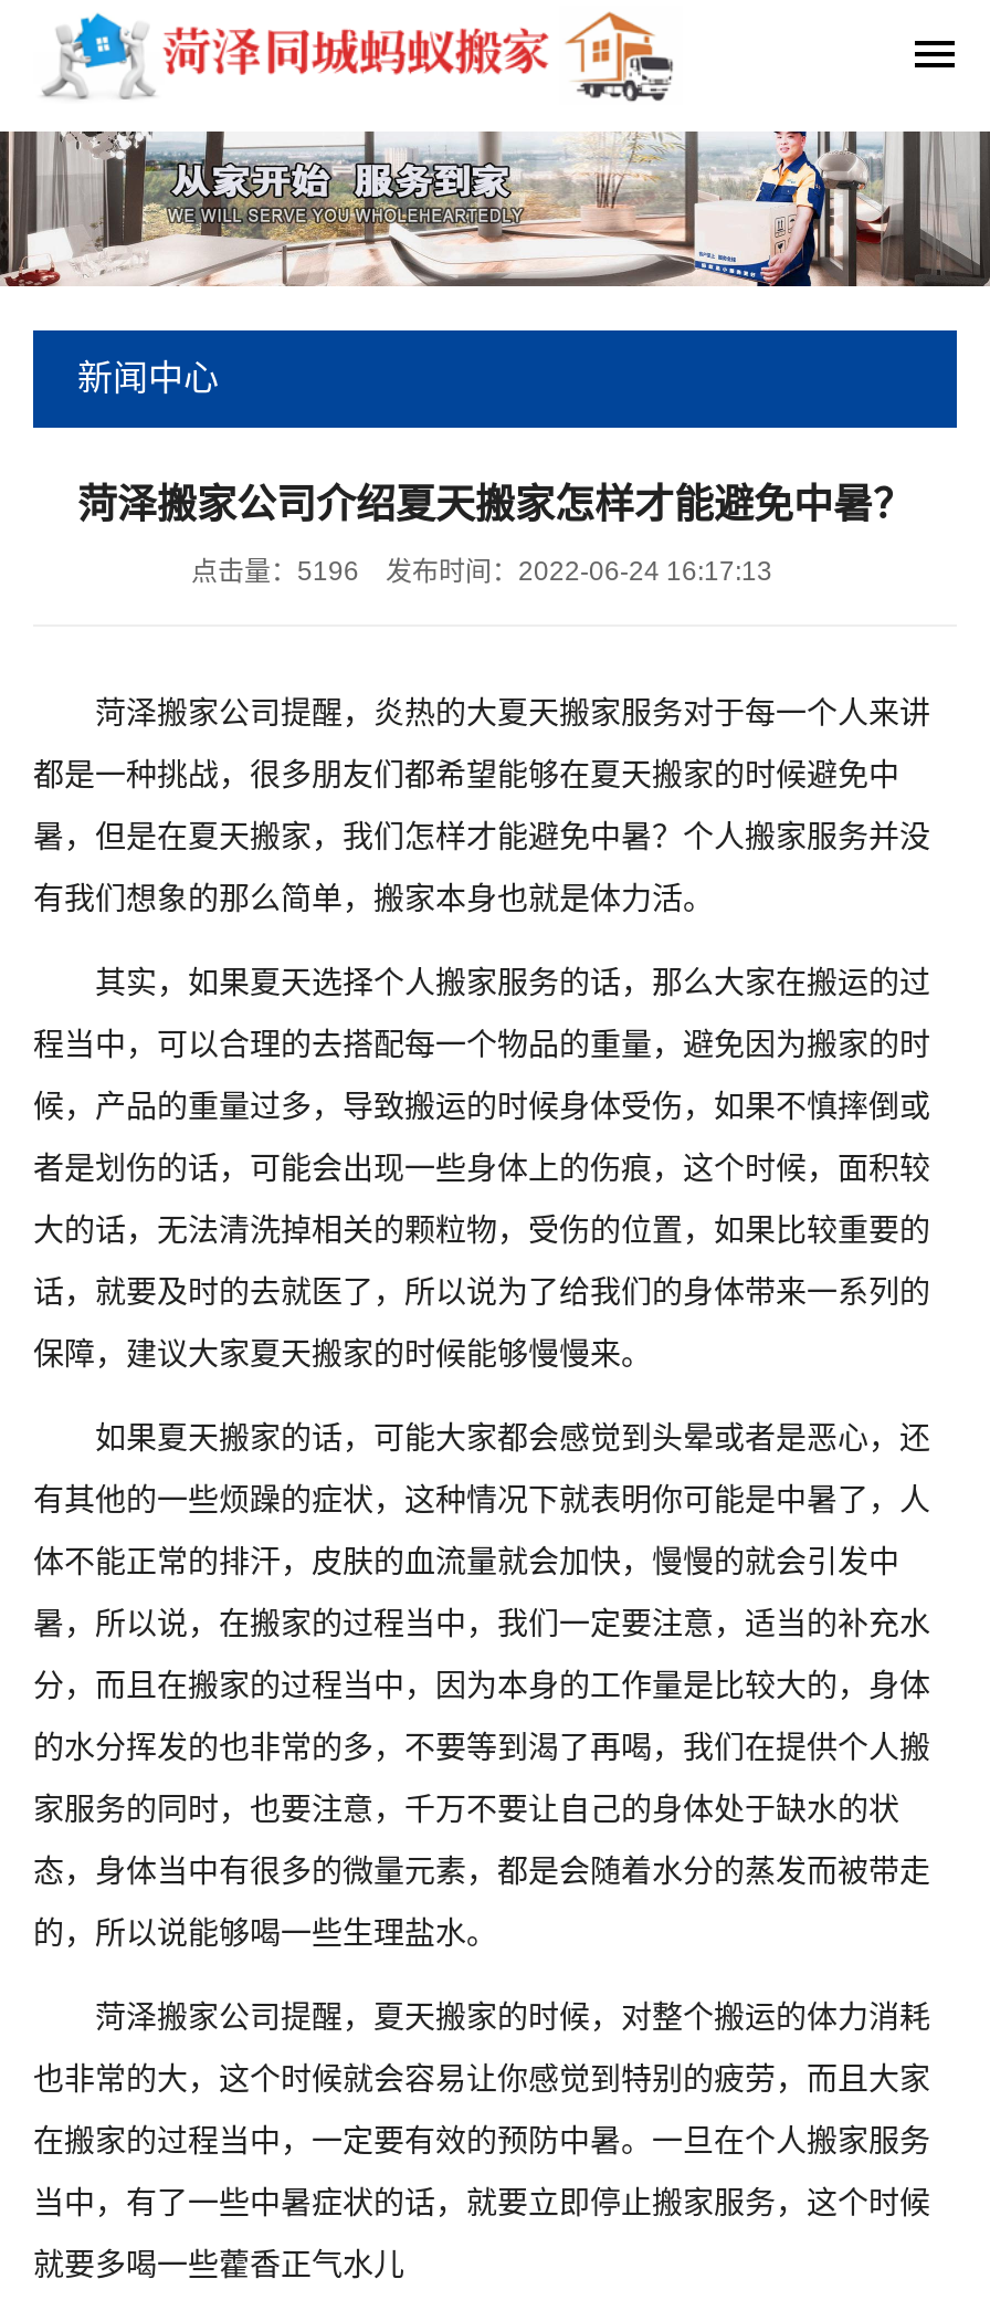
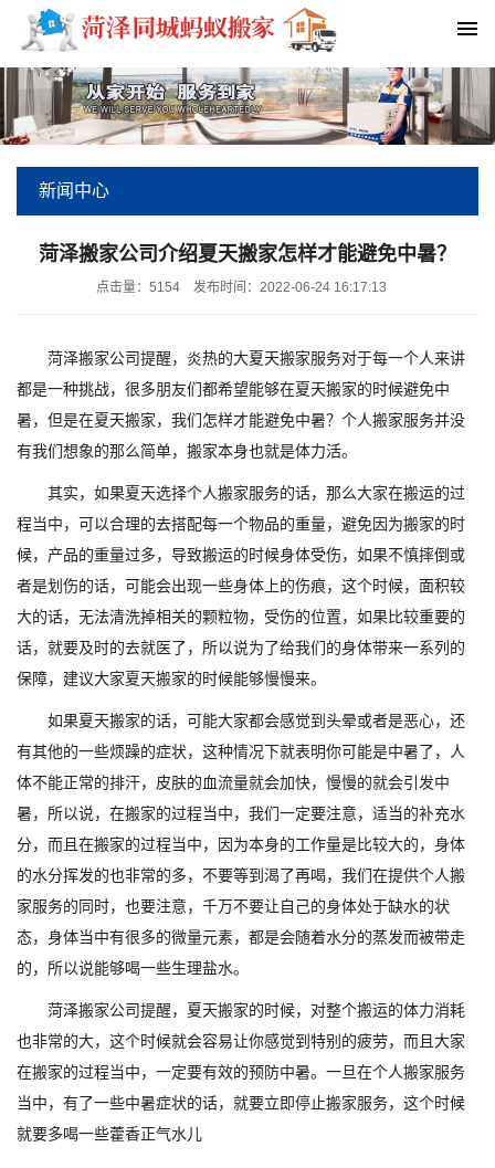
[191,556,799,587] 点击量：5196 发布时间：2022-06-24 16:17:13 -> [96,280,399,295] 点击量：5154 发布时间：2022-06-24 16:17:13

